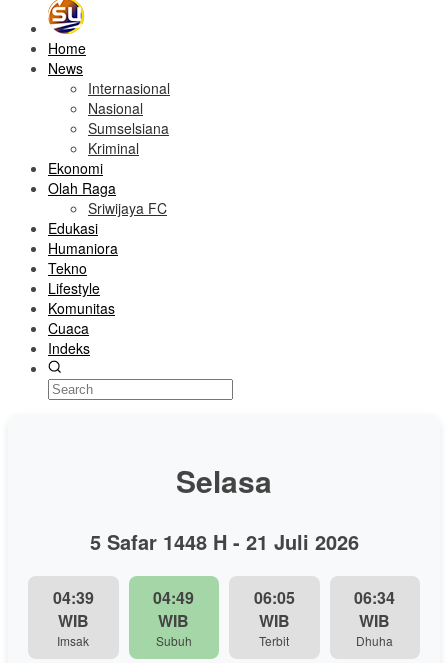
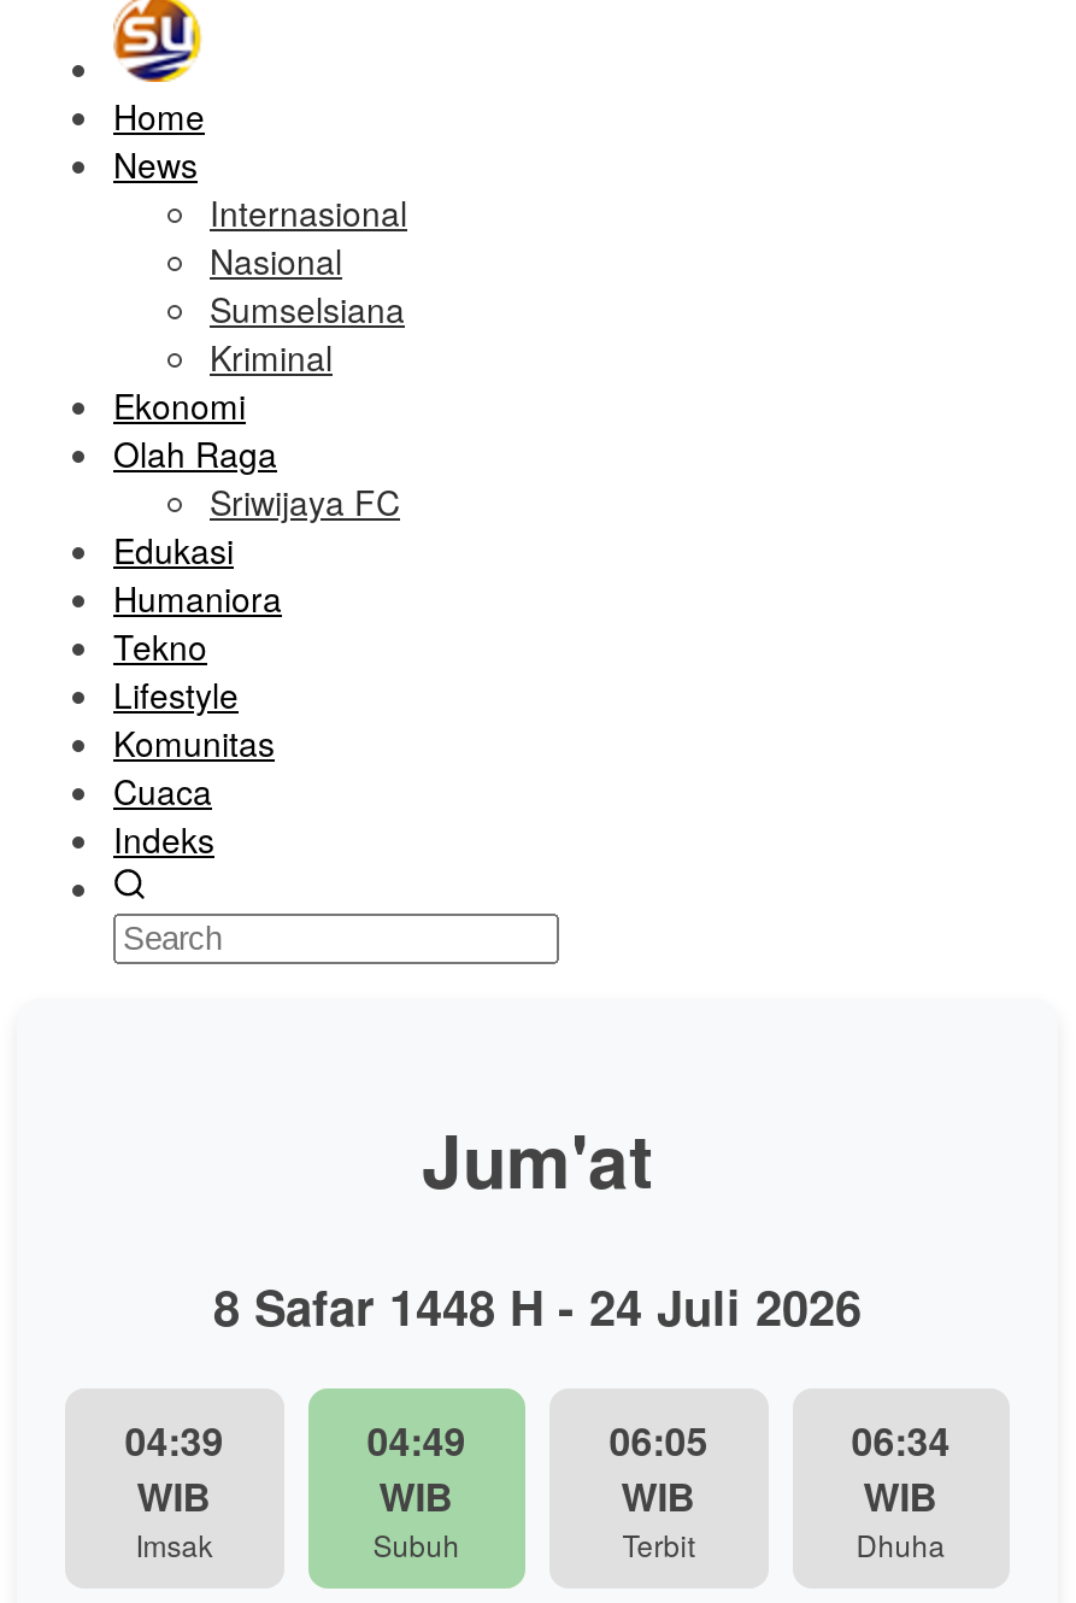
[176,459,272,502] Selasa -> [422,1106,653,1210] Jum'at
[89,527,358,556] 5 Safar 1448 H - 21 Juli 2026 -> [213,1270,862,1340] 8 Safar 1448 H - 24 Juli 2026

